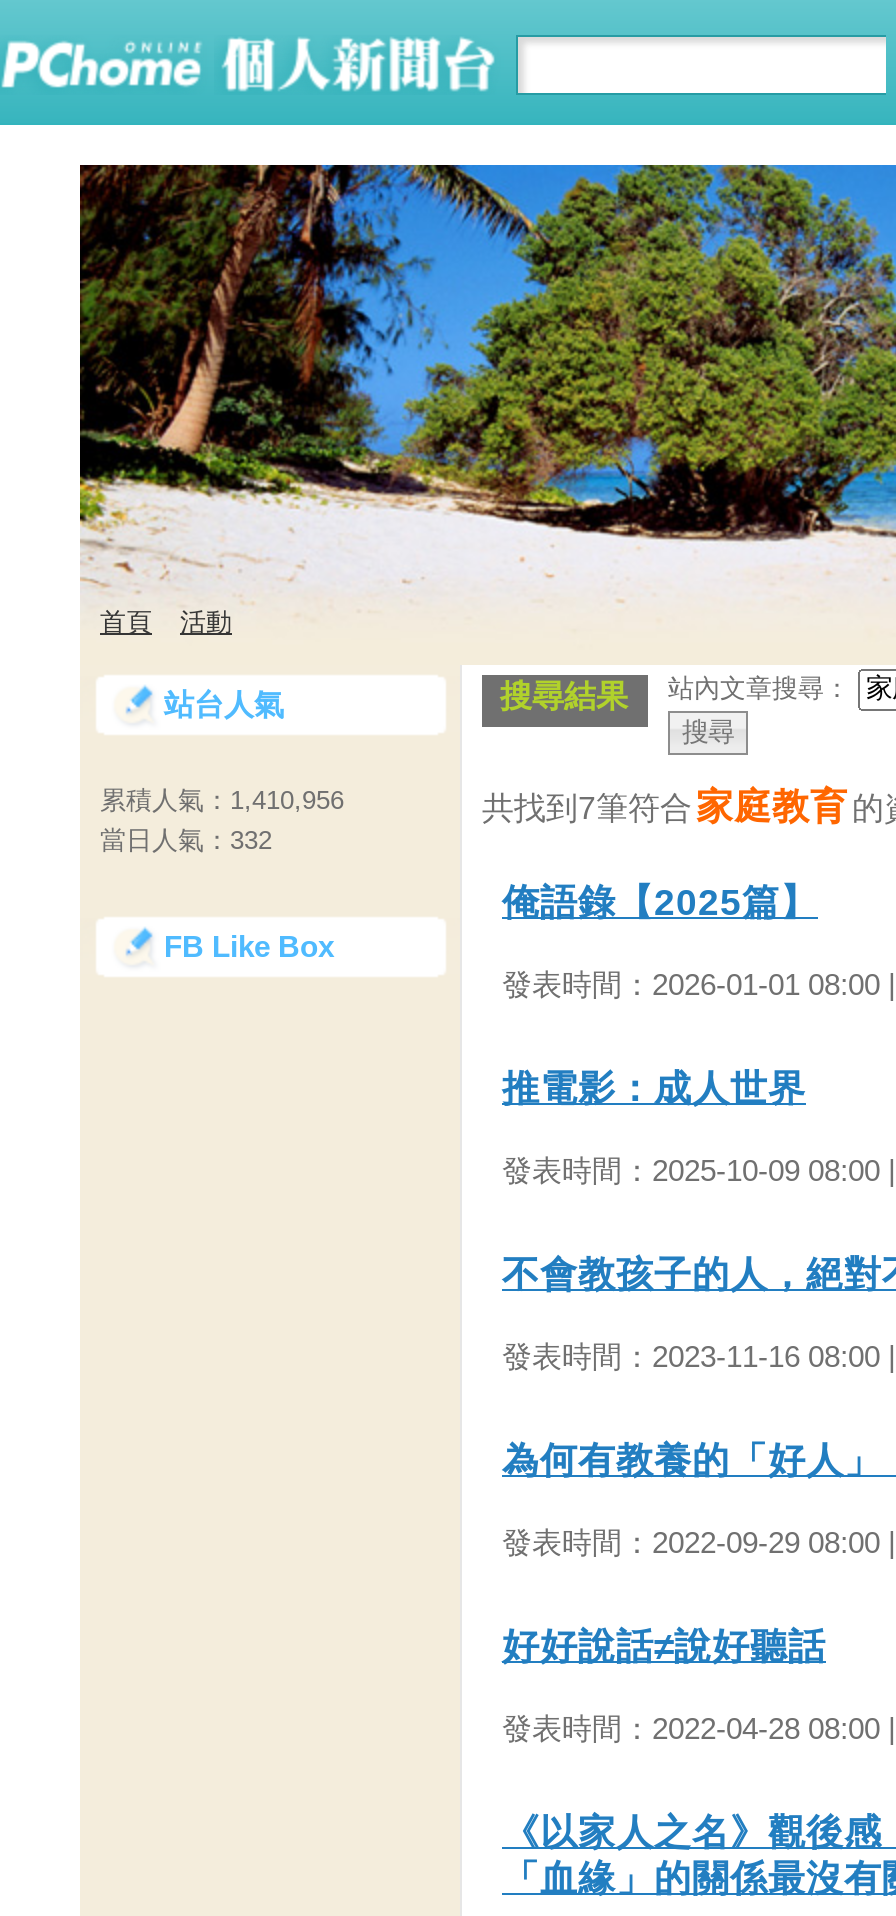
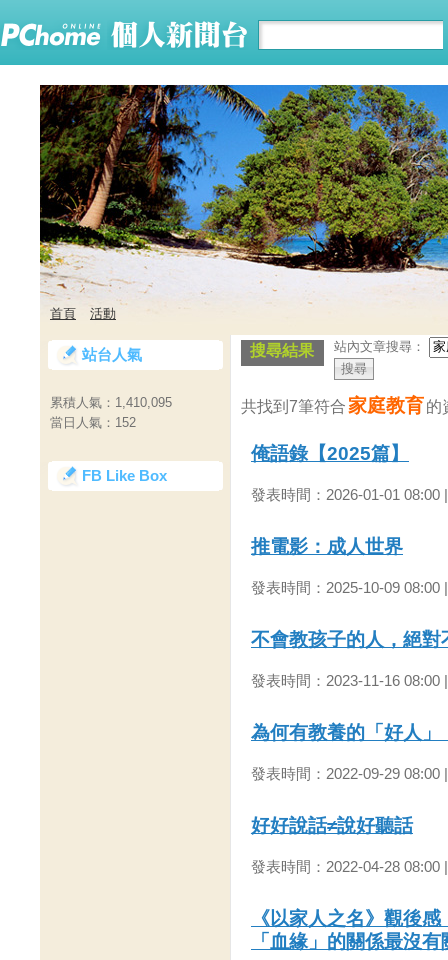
[100,785,344,815] 累積人氣：1,410,956 -> [50,395,172,410] 累積人氣：1,410,095
[100,825,272,855] 當日人氣：332 -> [50,415,136,430] 當日人氣：152

